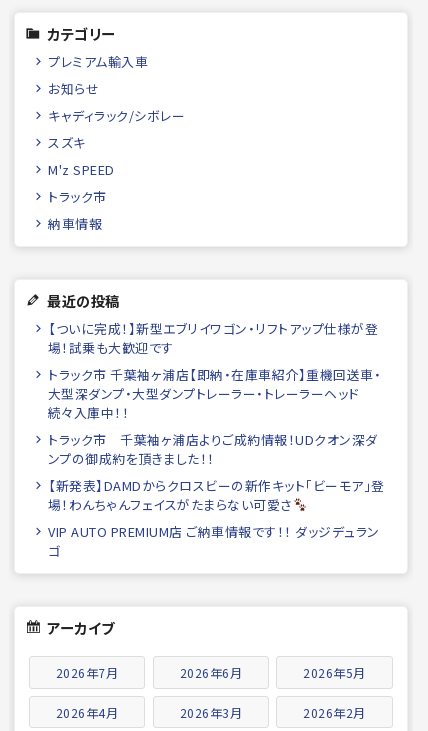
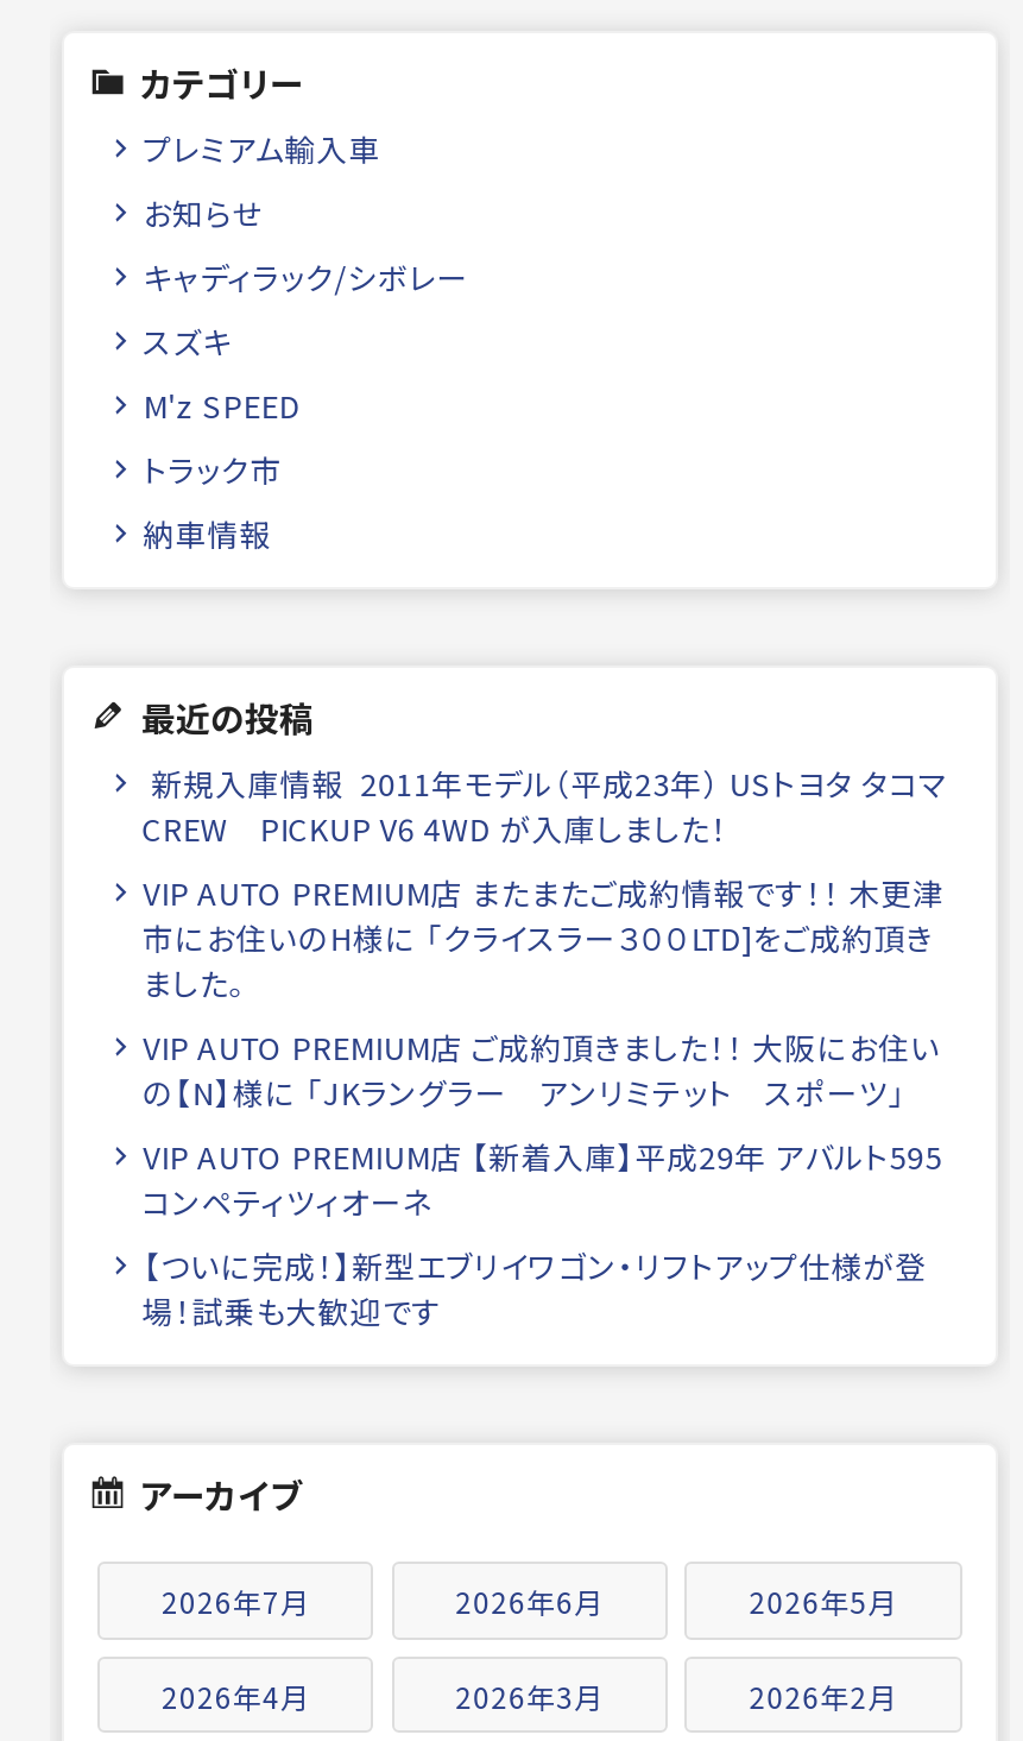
none -> [142,760,948,1224] 新規入庫情報 2011年モデル（平成23年） USトヨタ タコマ | CREW PICKUP V6 4WD が入庫しました！ | VIP AUTO PREMIUM店 またまたご成約情報です！！ 木更津 | 市にお住いのH様に 「クライスラー３００LTD]をご成約頂き | ました。 | VIP AUTO PREMIUM店 ご成約頂きました！！ 大阪にお住い | の【N】様に 「JKラングラー アンリミテット スポーツ」 | VIP AUTO PREMIUM店 【新着入庫】平成29年 アバルト595 | コンペティツィオーネ
moved [48,319,378,357] -> [142,1243,927,1333]: 【ついに完成！】新型エブリイワゴン・リフトアップ仕様が登 | 場！試乗も大歓迎です
[48,365,385,560] トラック市 千葉袖ヶ浦店【即納・在庫車紹介】重機回送車・ | 大型深ダンプ・大型ダンプトレーラー・トレーラーヘッド | 続々入庫中！！ | トラック市 千葉袖ヶ浦店よりご成約情報！UDクオン深ダ | ンプの御成約を頂きました！！ | 【新発表】DAMDからクロスビーの新作キット「ビーモア」登 | 場！わんちゃんフェイスがたまらない可愛さ | VIP AUTO PREMIUM店 ご納車情報です！！ ダッジデュラン | ゴ -> none

